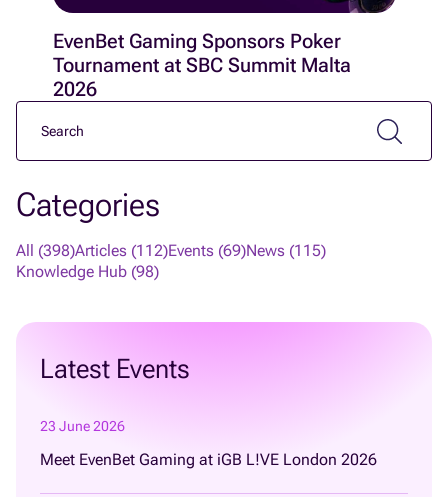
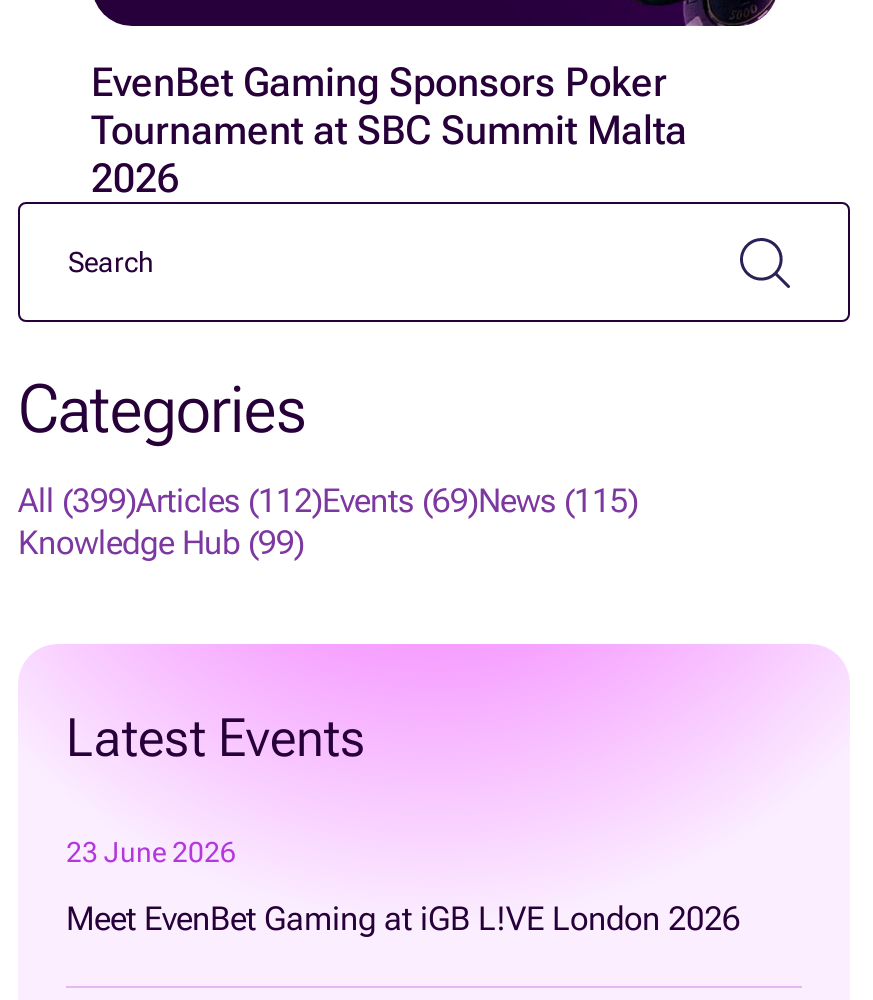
[16,241,326,260] All (398)Articles (112)Events (69)News (115) -> [18,482,638,520] All (399)Articles (112)Events (69)News (115)
[16,262,159,281] Knowledge Hub (98) -> [18,524,304,562] Knowledge Hub (99)

